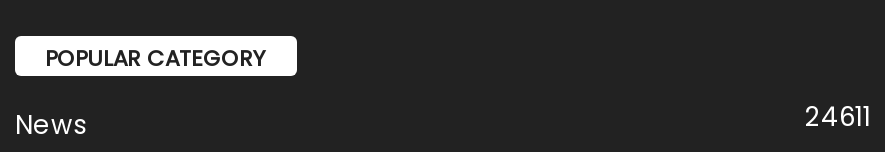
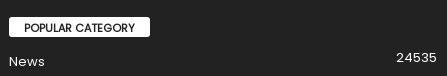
[805,97,871,135] 24611 -> [396,48,437,67] 24535

